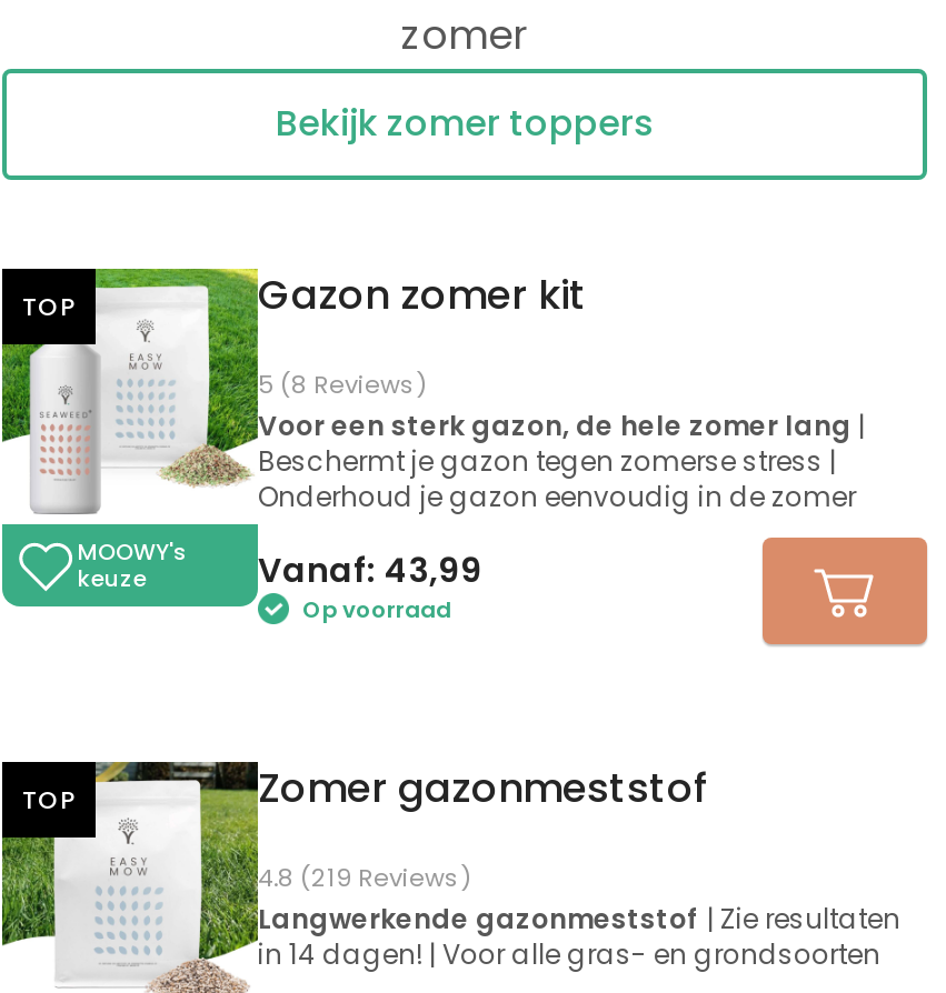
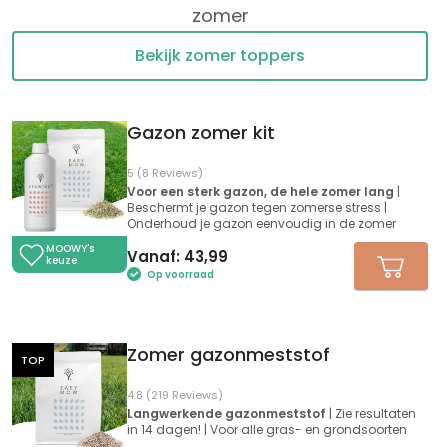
[22,289,76,324] TOP -> none

